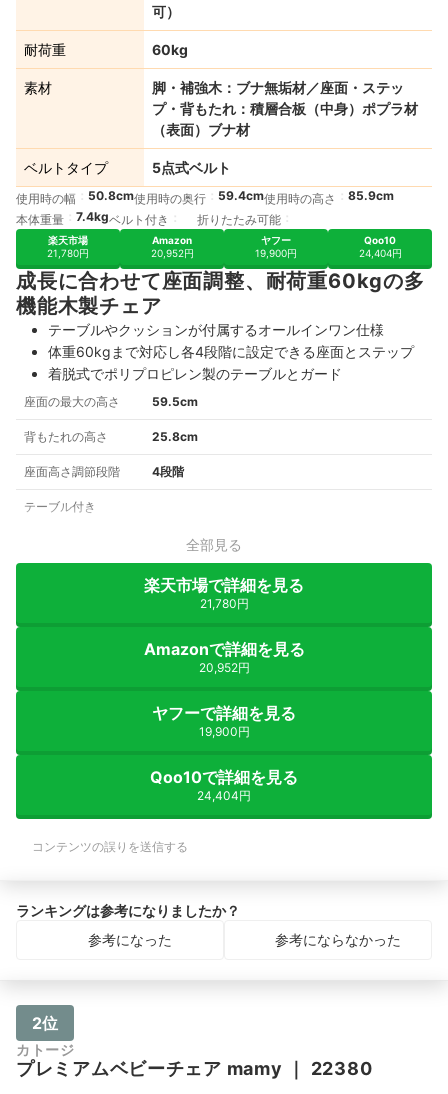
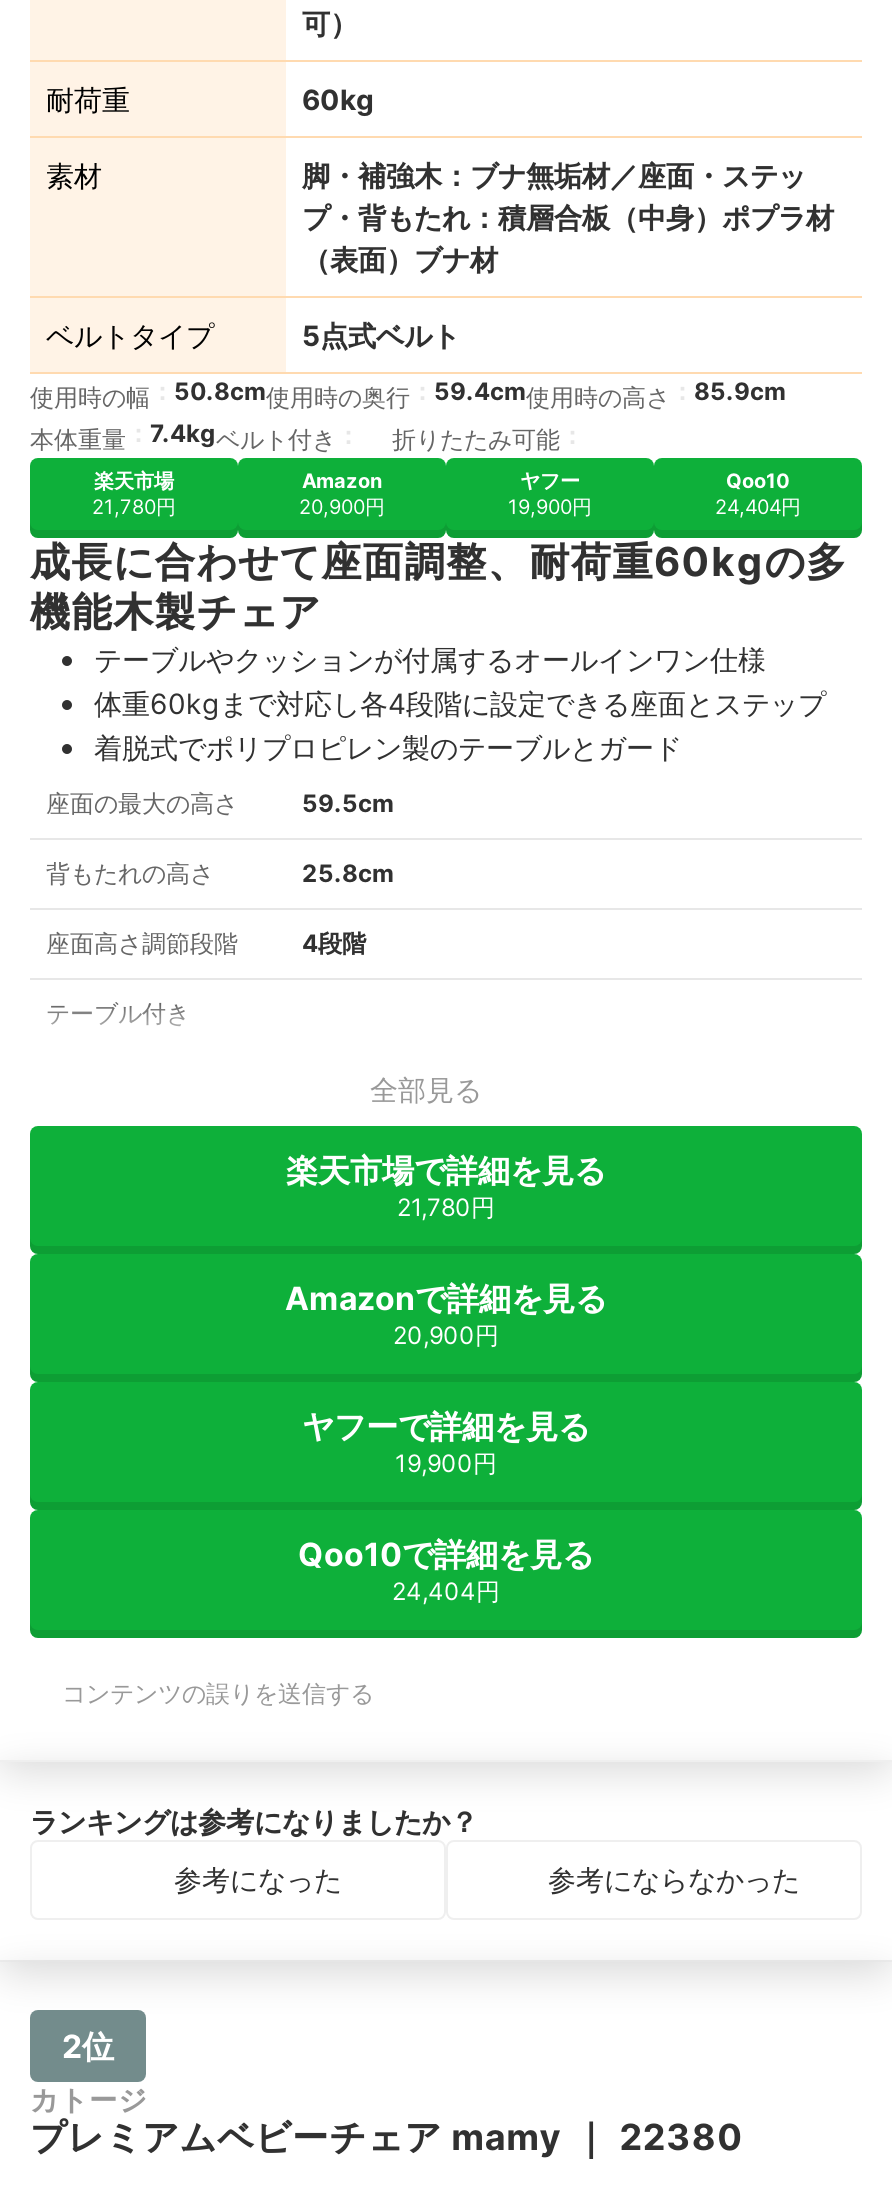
[150,247,193,259] 20,952円 -> [299,494,385,518] 20,900円
[198,660,249,675] 20,952円 -> [393,1319,499,1349] 20,900円

